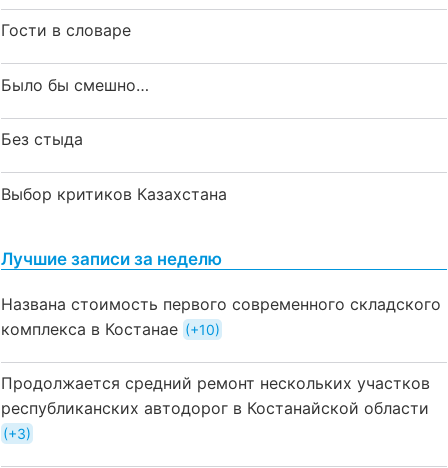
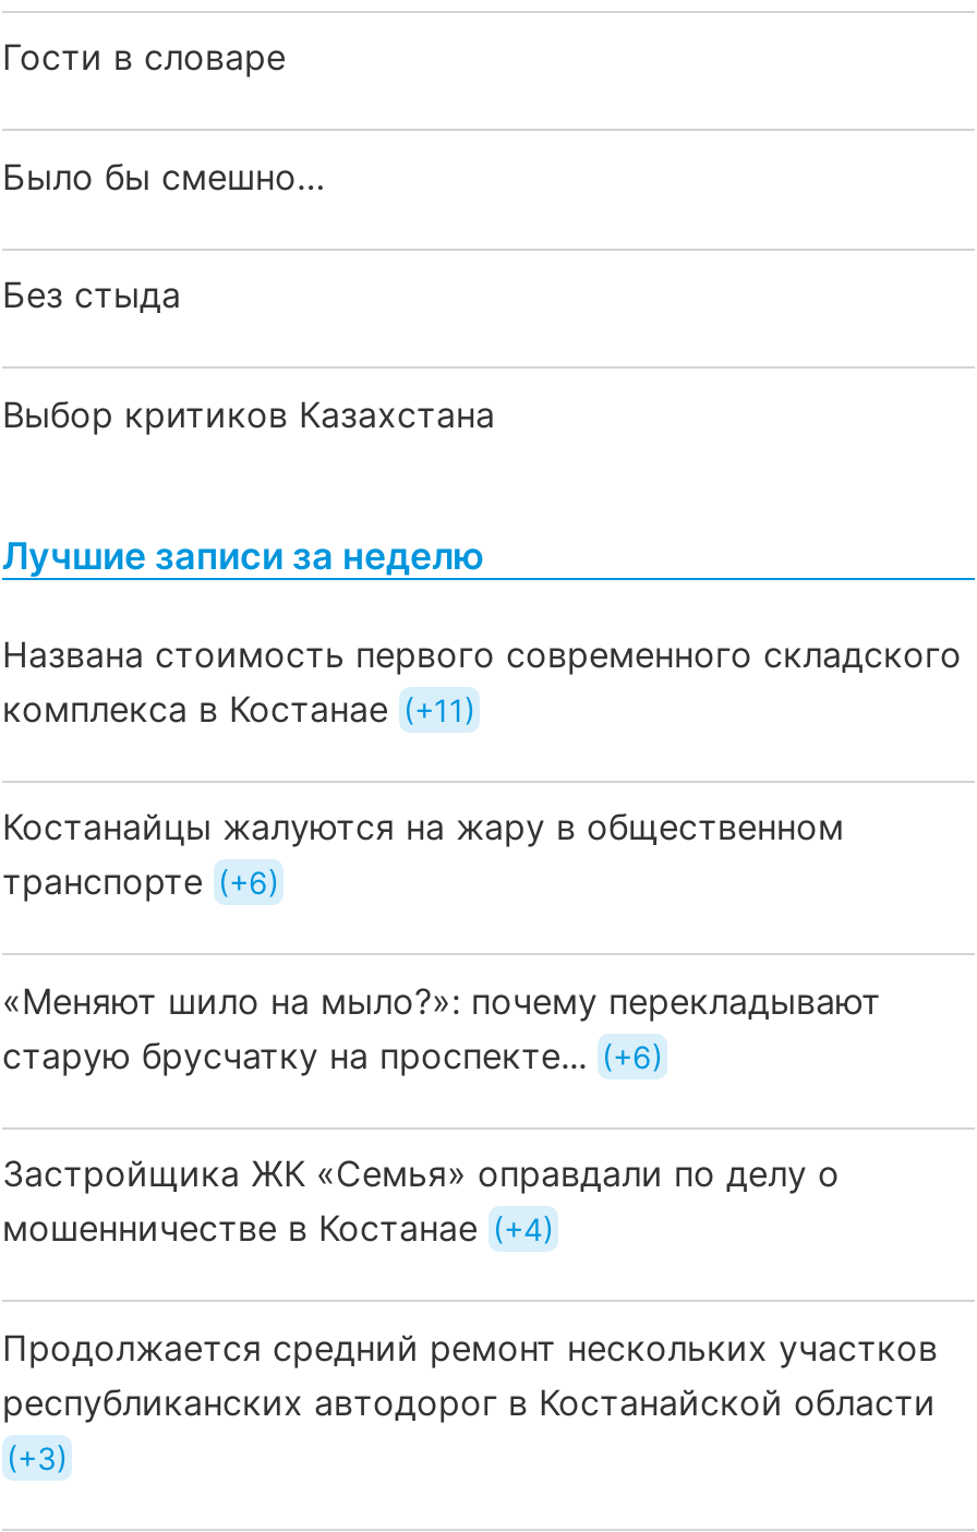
[190,321,215,338] +10 -> [2,691,881,1250] +11 | Костанайцы жалуются на жару в общественном | транспорте | +6 | «Меняют шило на мыло?»: почему перекладывают | старую брусчатку на проспекте... | +6 | Застройщика ЖК «Семья» оправдали по делу о | мошенничестве в Костанае | +4

